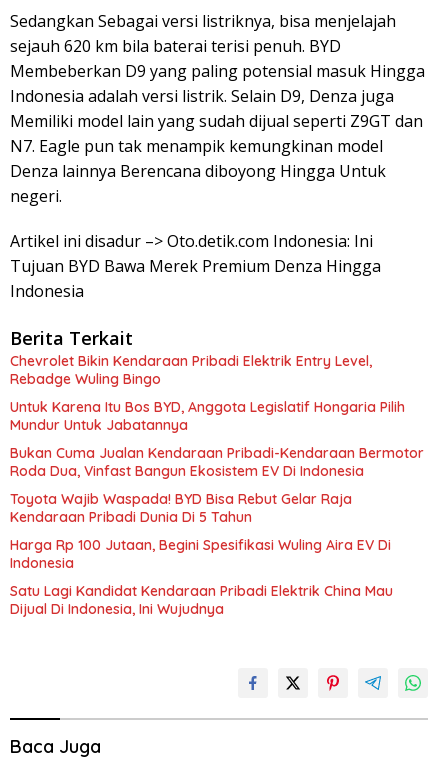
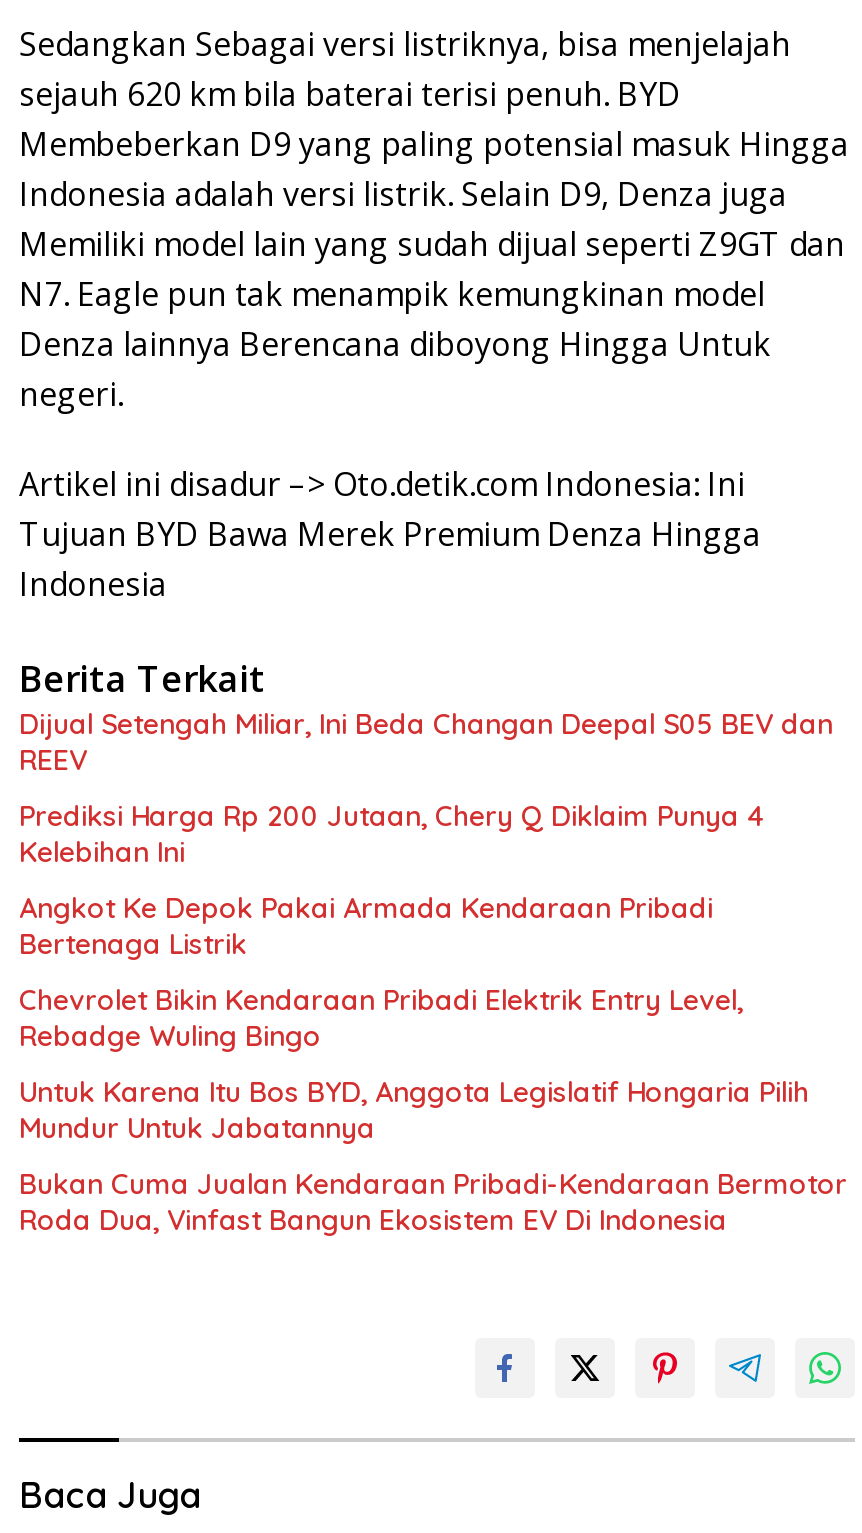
none -> [19,705,833,961] Dijual Setengah Miliar, Ini Beda Changan Deepal S05 BEV dan | REEV | Prediksi Harga Rp 200 Jutaan, Chery Q Diklaim Punya 4 | Kelebihan Ini | Angkot Ke Depok Pakai Armada Kendaraan Pribadi | Bertenaga Listrik
moved [10,352,424,480] -> [19,981,847,1237]: Chevrolet Bikin Kendaraan Pribadi Elektrik Entry Level, | Rebadge Wuling Bingo | Untuk Karena Itu Bos BYD, Anggota Legislatif Hongaria Pilih | Mundur Untuk Jabatannya | Bukan Cuma Jualan Kendaraan Pribadi-Kendaraan Bermotor | Roda Dua, Vinfast Bangun Ekosistem EV Di Indonesia
[10,490,393,618] Toyota Wajib Waspada! BYD Bisa Rebut Gelar Raja | Kendaraan Pribadi Dunia Di 5 Tahun | Harga Rp 100 Jutaan, Begini Spesifikasi Wuling Aira EV Di | Indonesia | Satu Lagi Kandidat Kendaraan Pribadi Elektrik China Mau | Dijual Di Indonesia, Ini Wujudnya -> none

